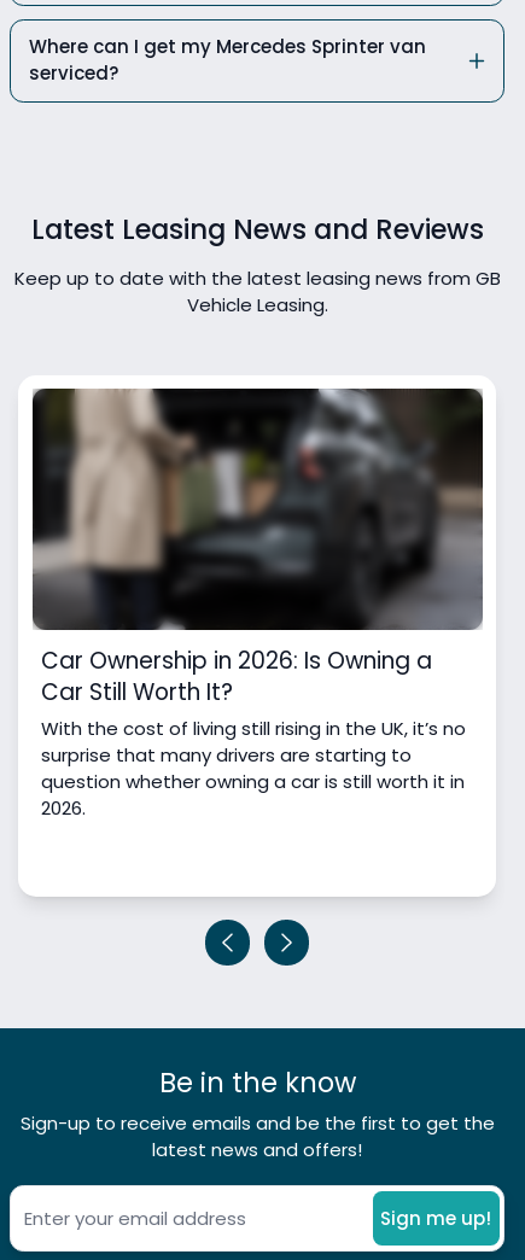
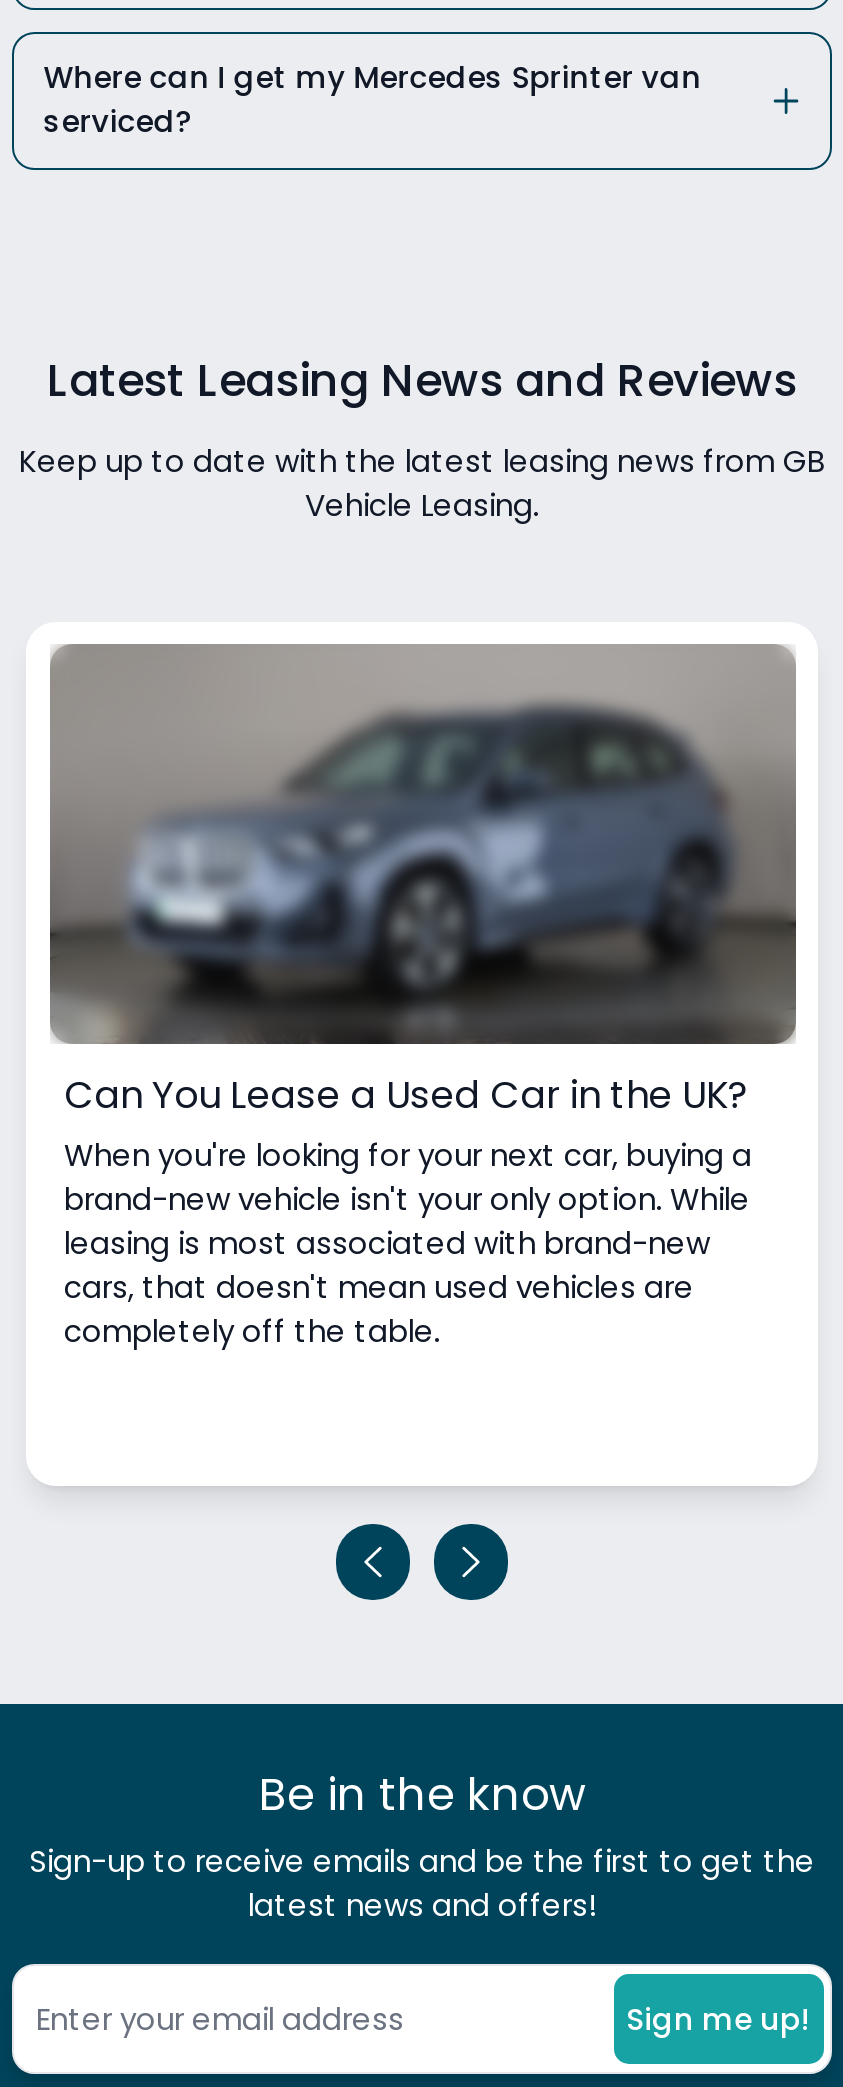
[33,389,483,820] [image] | Car Ownership in 2026: Is Owning a | Car Still Worth It? | With the cost of living still rising in the UK, it’s no | surprise that many drivers are starting to | question whether owning a car is still worth it in | 2026. -> [50,646,796,1351] [image] | Can You Lease a Used Car in the UK? | When you're looking for your next car, buying a | brand-new vehicle isn't your only option. While | leasing is most associated with brand-new | cars, that doesn't mean used vehicles are | completely off the table.

